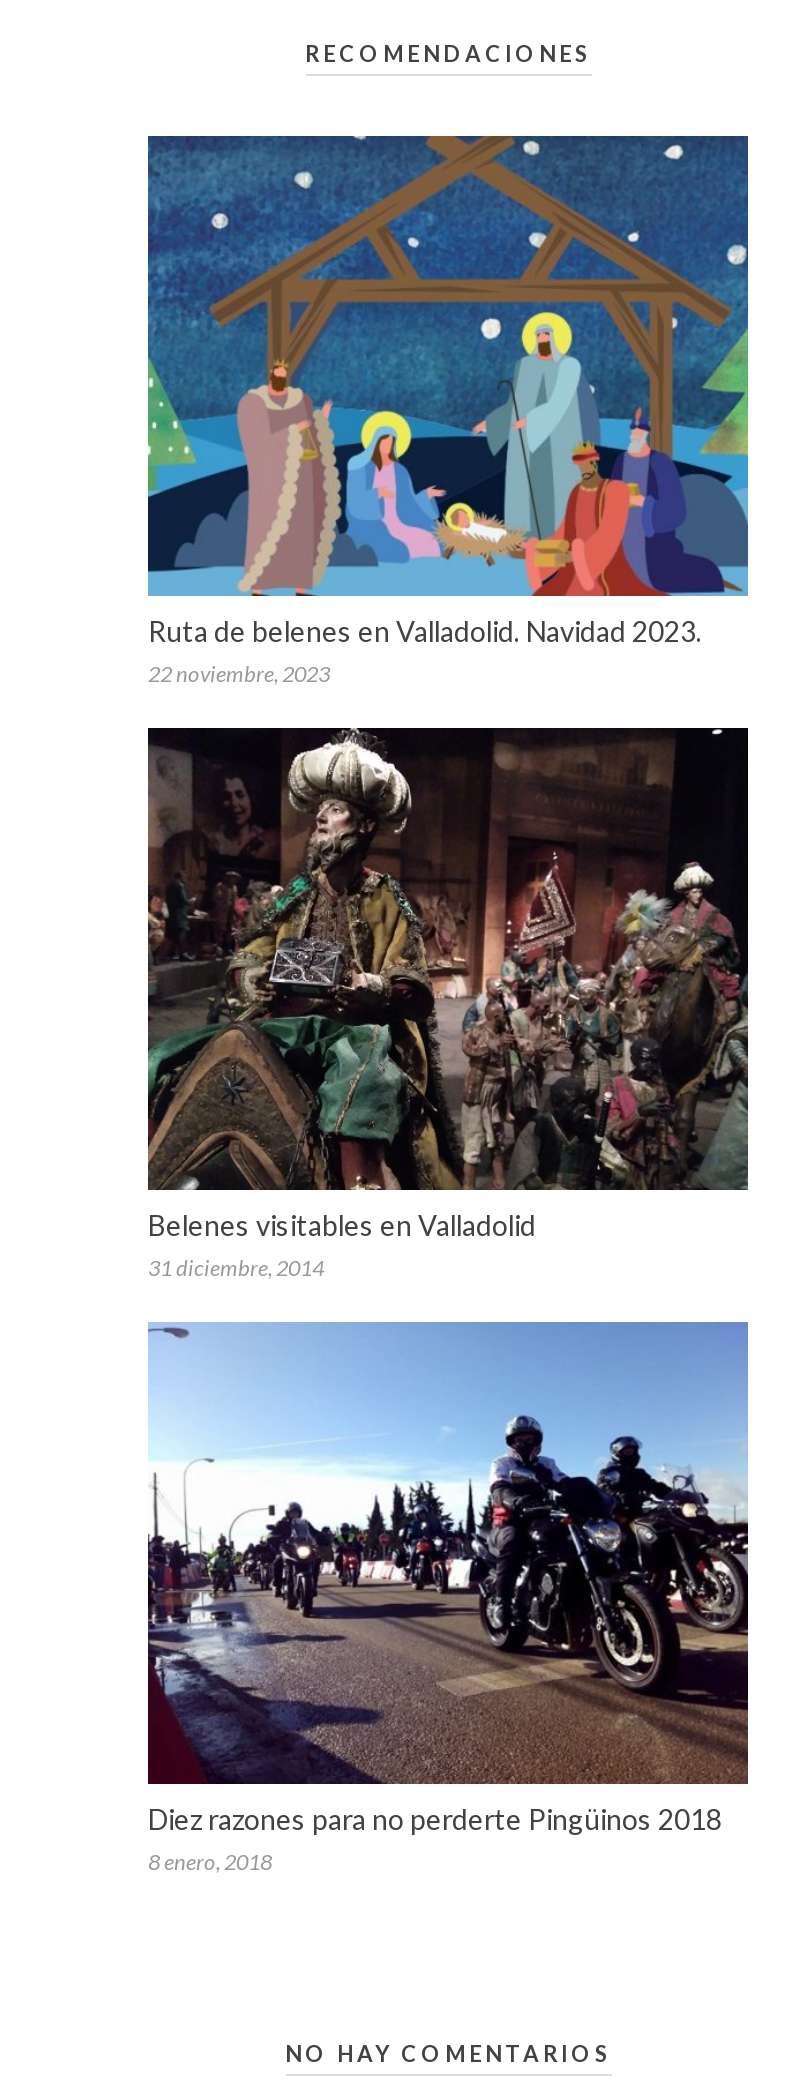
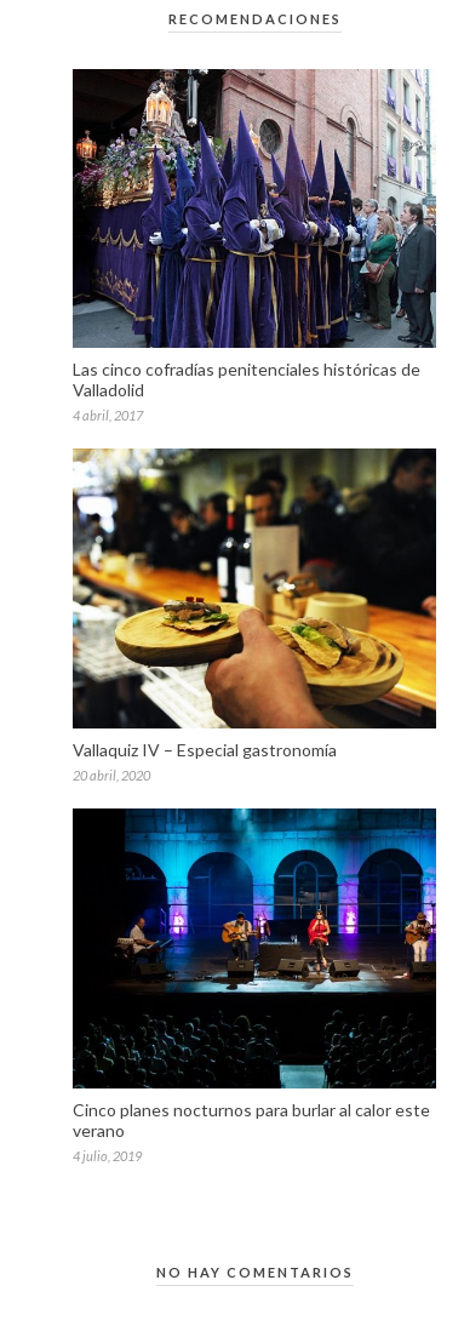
[146,134,750,532] [image] -> [71,68,437,349] [image]
[148,615,702,687] Ruta de belenes en Valladolid. Navidad 2023. | 22 noviembre, 2023 -> [73,359,420,424] Las cinco cofradías penitenciales históricas de | Valladolid | 4 abril, 2017
[146,726,750,1280] [image] | Belenes visitables en Valladolid | 31 diciembre, 2014 -> [71,447,437,783] [image] | Vallaquiz IV – Especial gastronomía | 20 abril, 2020
[146,1320,750,1874] [image] | Diez razones para no perderte Pingüinos 2018 | 8 enero, 2018 -> [71,807,437,1164] [image] | Cinco planes nocturnos para burlar al calor este | verano | 4 julio, 2019

